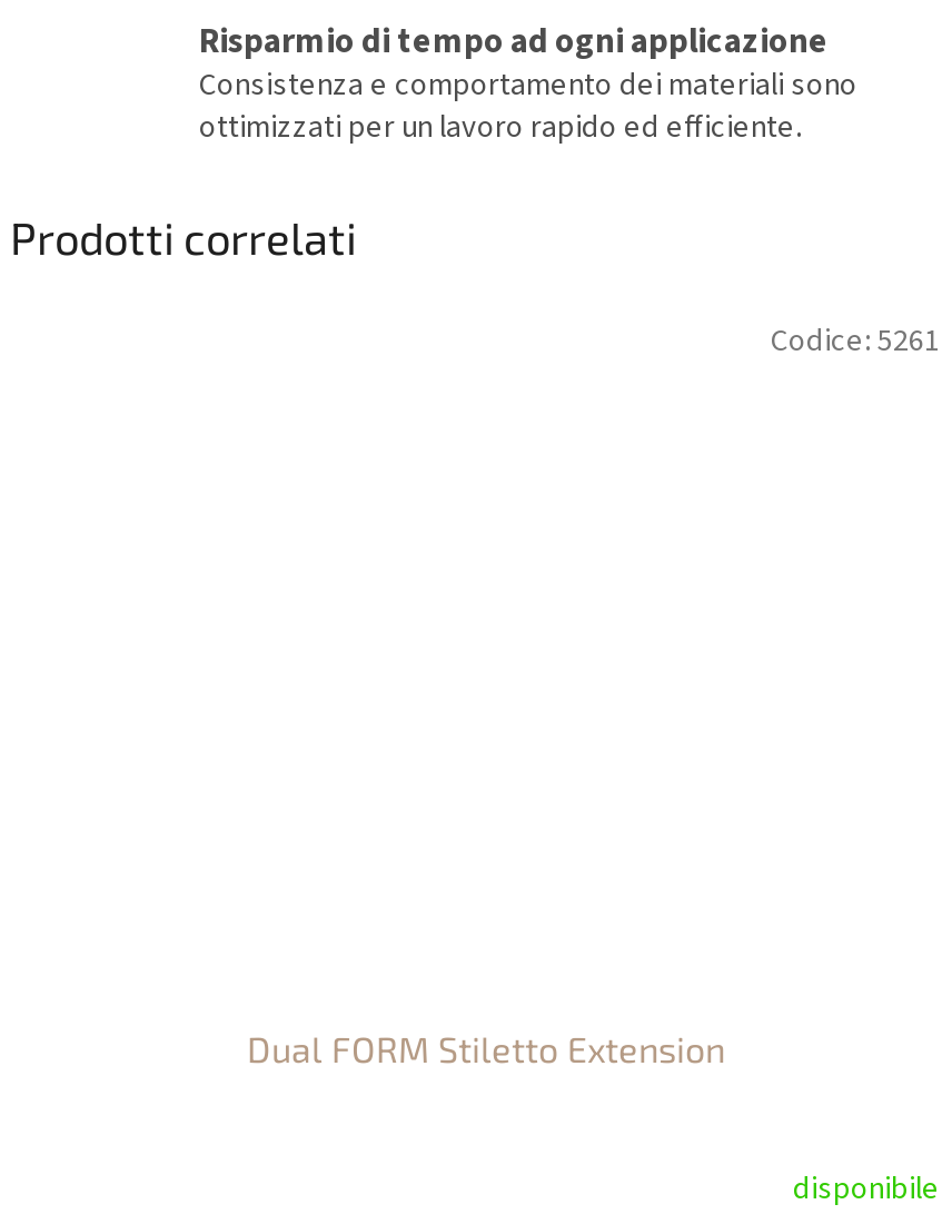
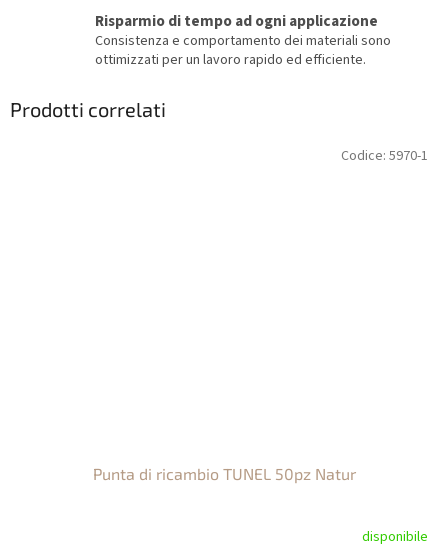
[771,319,940,363] Codice: 5261 -> [341,146,428,166] Codice: 5970-1
[247,1028,725,1070] Dual FORM Stiletto Extension -> [92,464,355,483] Punta di ricambio TUNEL 50pz Natur

